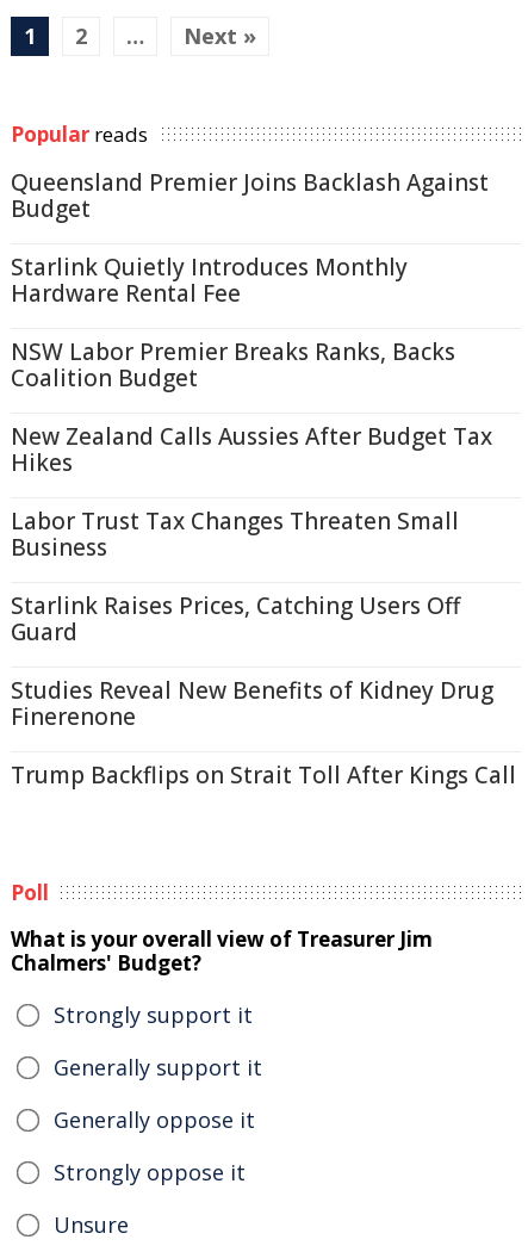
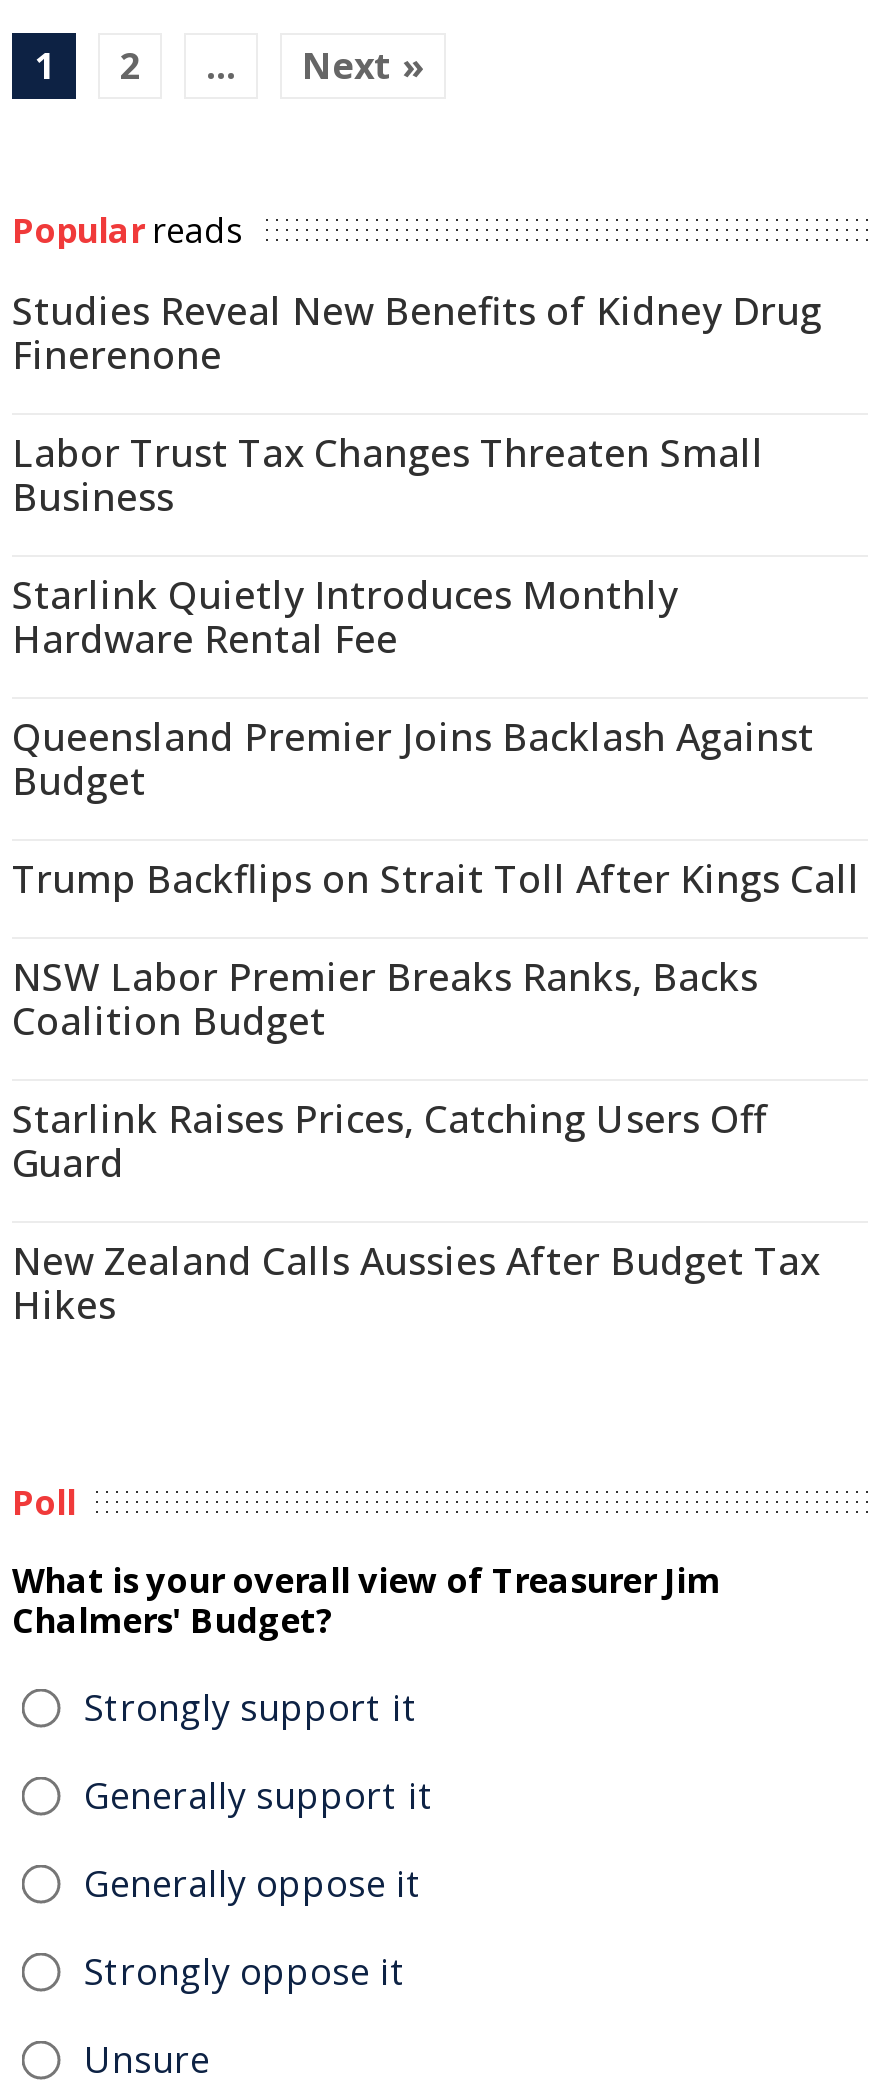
moved [11,167,489,224] -> [12,711,814,807]: Queensland Premier Joins Backlash Against | Budget
moved [11,252,408,309] -> [12,569,678,665]: Starlink Quietly Introduces Monthly | Hardware Rental Fee
moved [11,336,455,393] -> [12,951,758,1047]: NSW Labor Premier Breaks Ranks, Backs | Coalition Budget
moved [11,421,492,478] -> [12,1235,820,1331]: New Zealand Calls Aussies After Budget Tax | Hikes
moved [11,506,459,563] -> [12,427,764,523]: Labor Trust Tax Changes Threaten Small | Business
moved [11,590,460,647] -> [12,1093,766,1189]: Starlink Raises Prices, Catching Users Off | Guard
moved [11,675,493,732] -> [12,285,822,381]: Studies Reveal New Benefits of Kidney Drug | Finerenone
moved [11,760,516,791] -> [12,853,860,905]: Trump Backflips on Strait Toll After Kings Call

